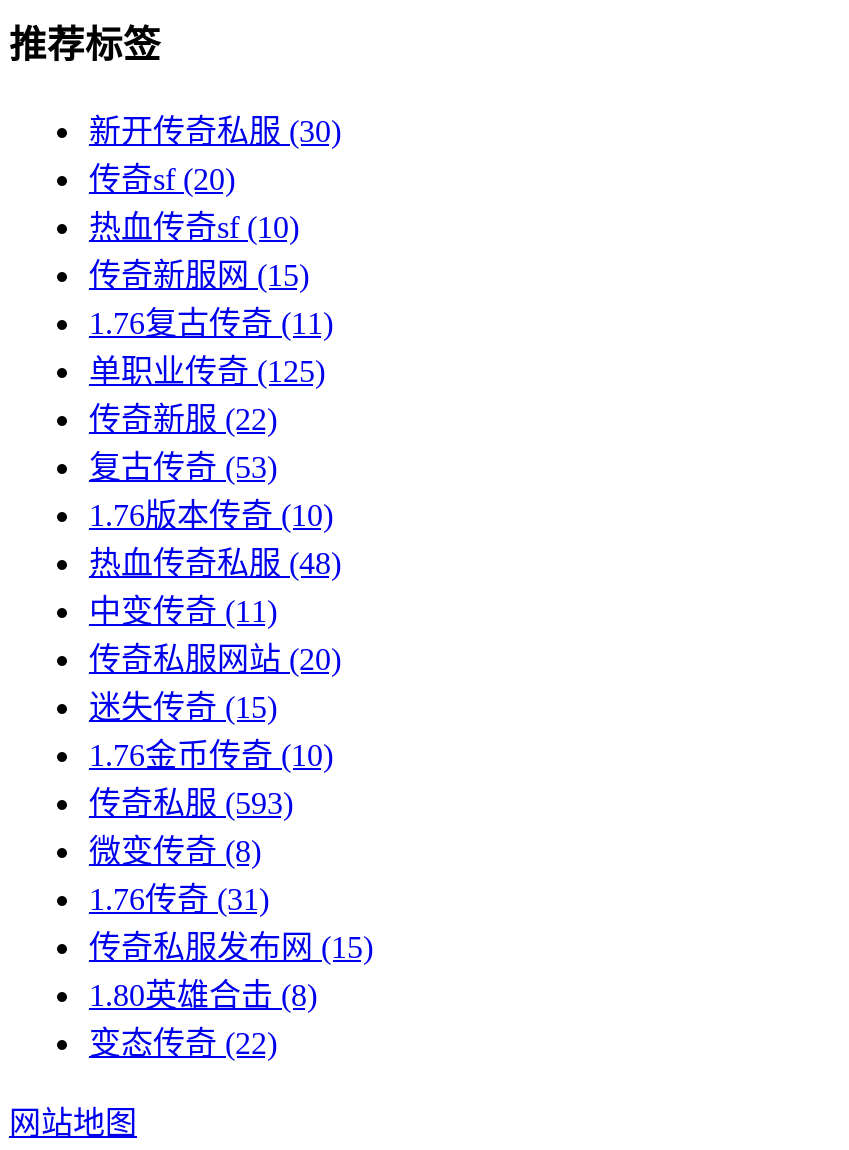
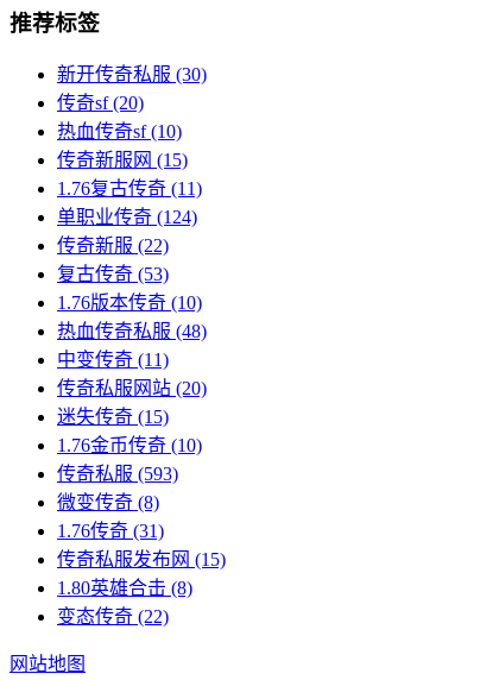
[89,355,325,389] 单职业传奇(125) -> [57,207,197,228] 单职业传奇(124)

